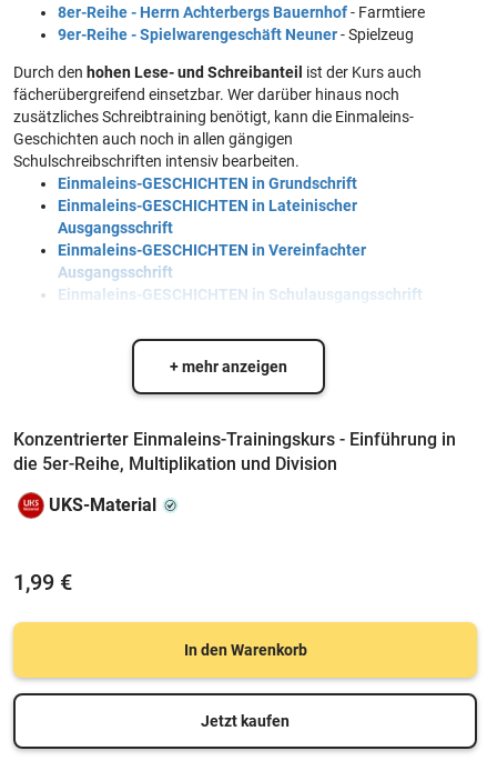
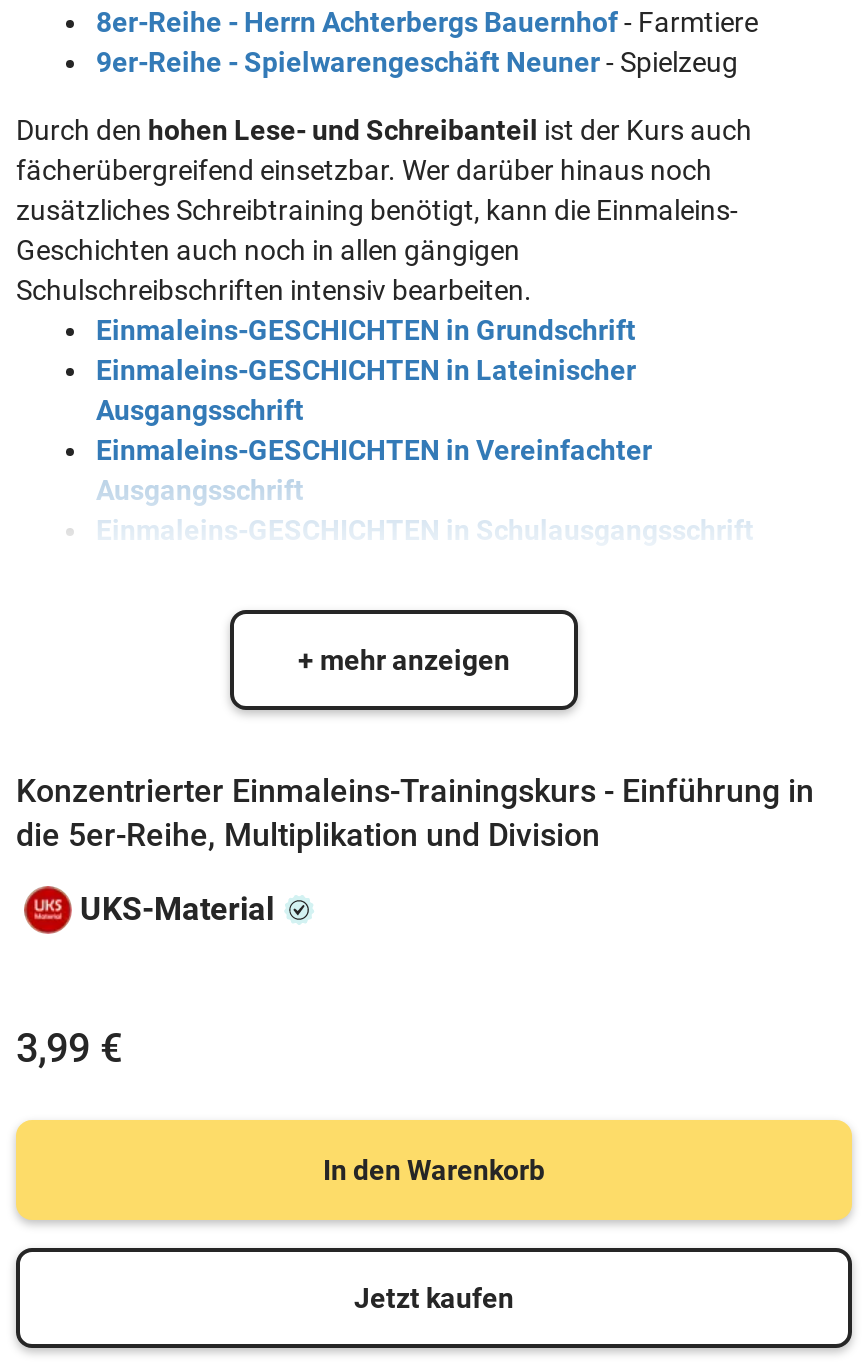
[13,569,72,595] 1,99 € -> [16,1024,122,1072] 3,99 €

